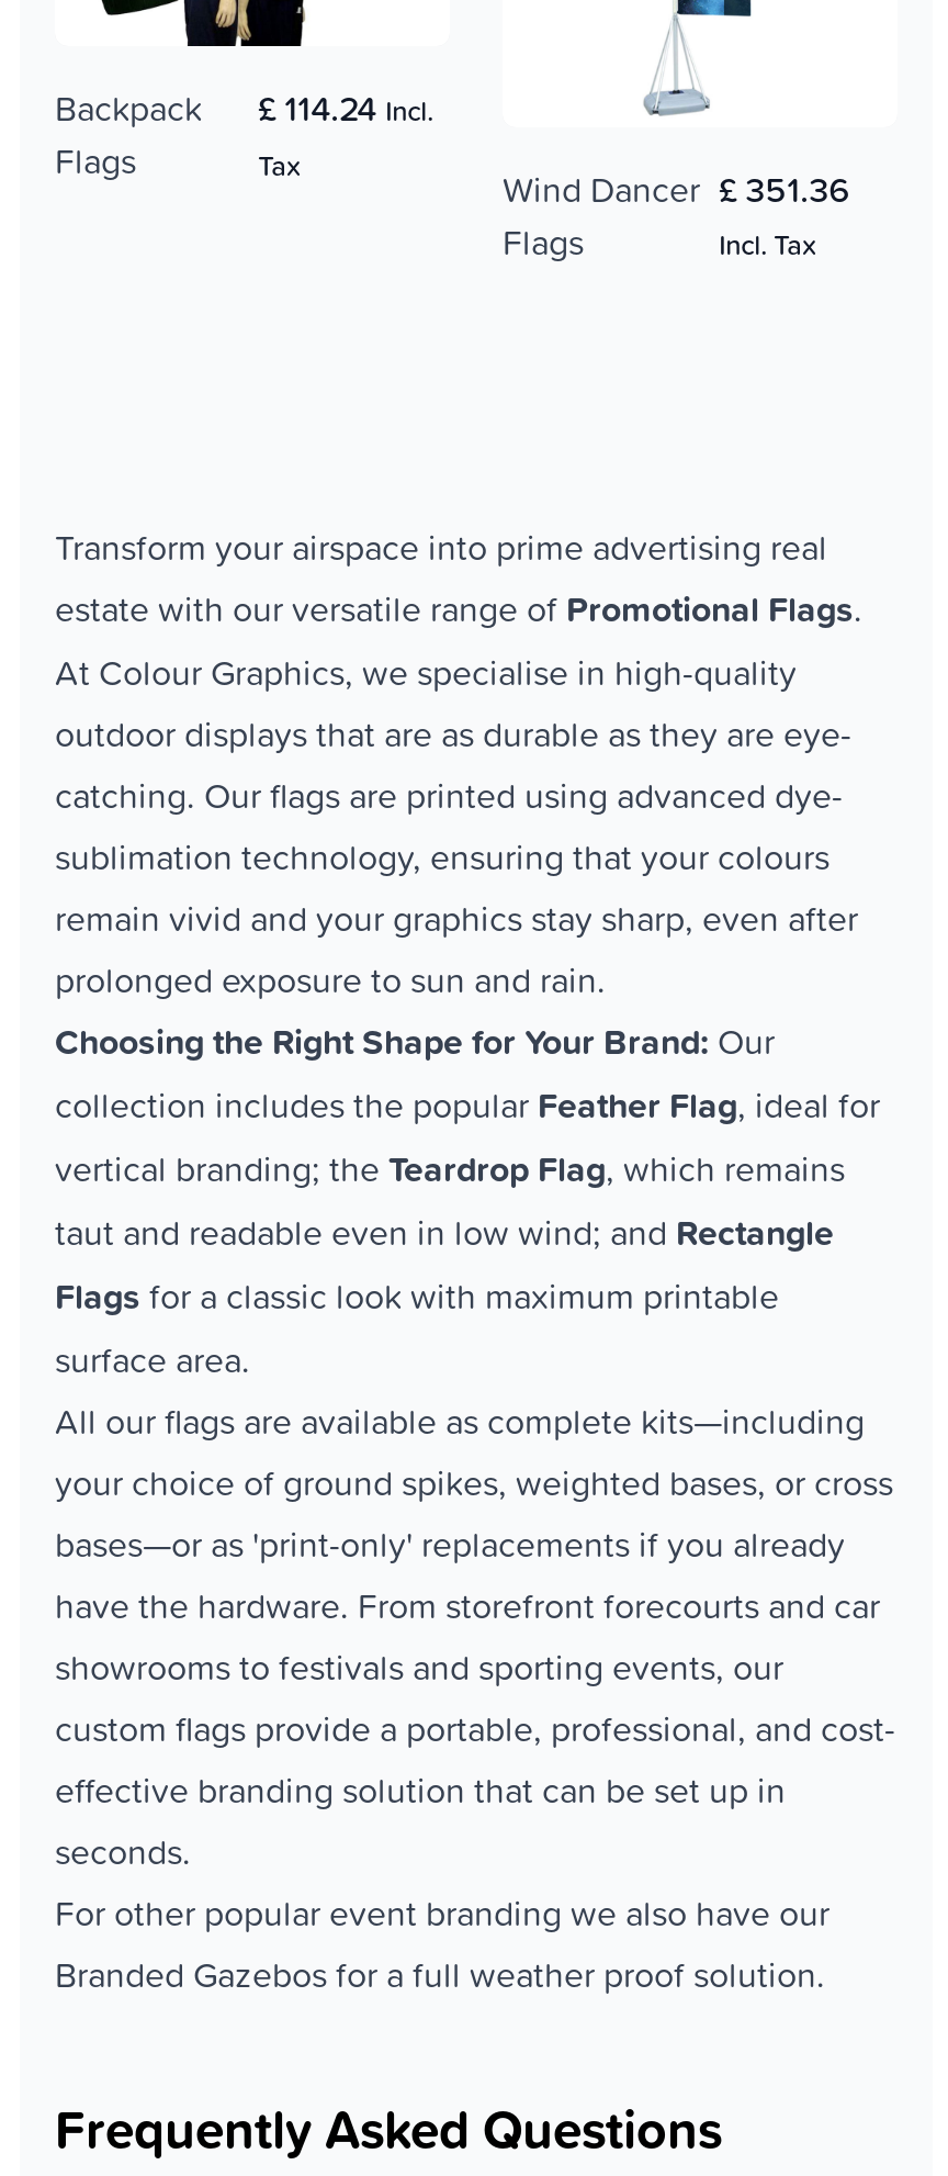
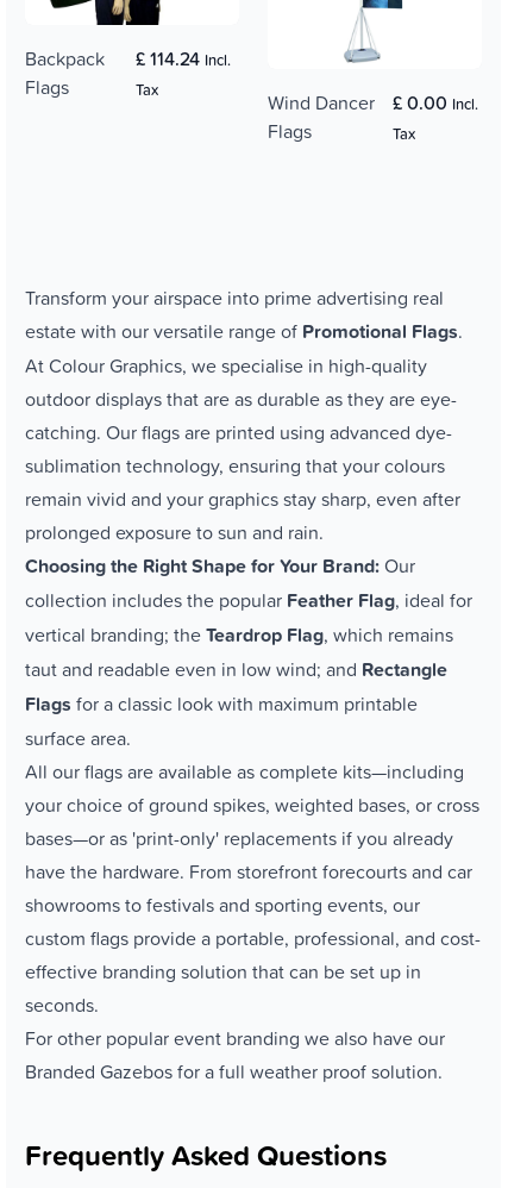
[719,164,851,263] £ 351.36 | Incl. Tax -> [392,89,478,144] £ 0.00 Incl. | Tax

